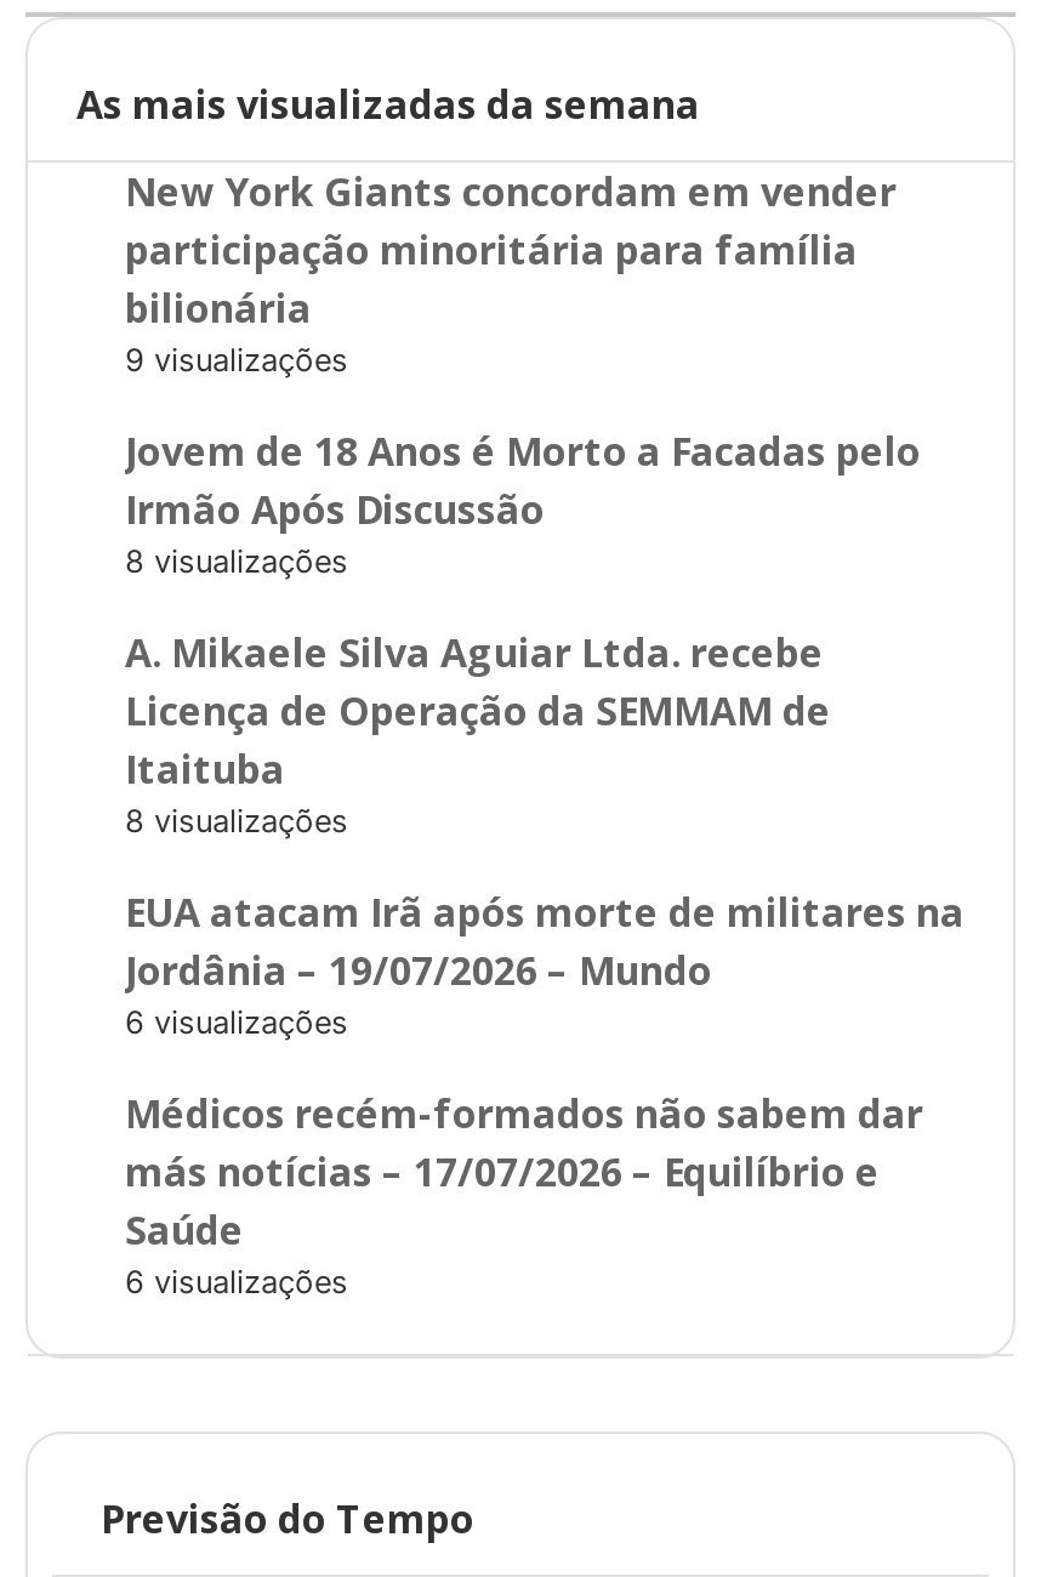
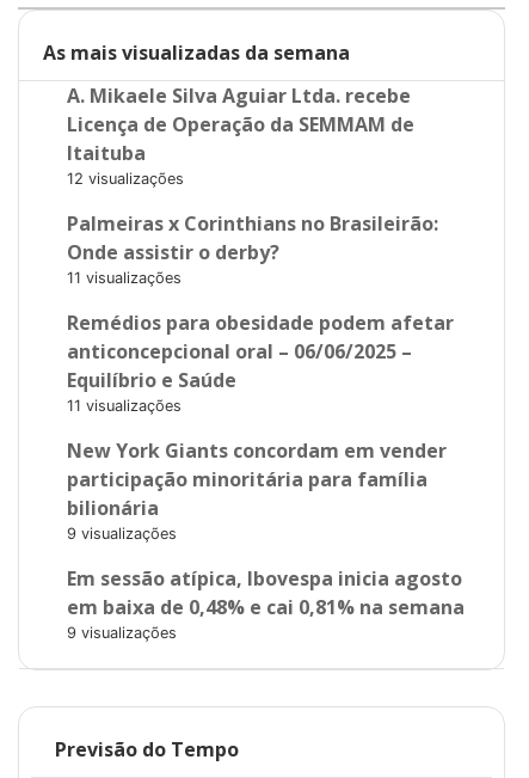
none -> [67,170,454,415] 12 visualizações | Palmeiras x Corinthians no Brasileirão: | Onde assistir o derby? | 11 visualizações | Remédios para obesidade podem afetar | anticoncepcional oral – 06/06/2025 – | Equilíbrio e Saúde | 11 visualizações
moved [125,165,897,378] -> [67,437,447,543]: New York Giants concordam em vender | participação minoritária para família | bilionária | 9 visualizações
[125,425,965,1300] Jovem de 18 Anos é Morto a Facadas pelo | Irmão Após Discussão | 8 visualizações | 8 visualizações | EUA atacam Irã após morte de militares na | Jordânia – 19/07/2026 – Mundo | 6 visualizações | Médicos recém-formados não sabem dar | más notícias – 17/07/2026 – Equilíbrio e | Saúde | 6 visualizações -> [67,565,465,642] Em sessão atípica, Ibovespa inicia agosto | em baixa de 0,48% e cai 0,81% na semana | 9 visualizações
moved [125,626,831,796] -> [67,82,414,166]: A. Mikaele Silva Aguiar Ltda. recebe | Licença de Operação da SEMMAM de | Itaituba

